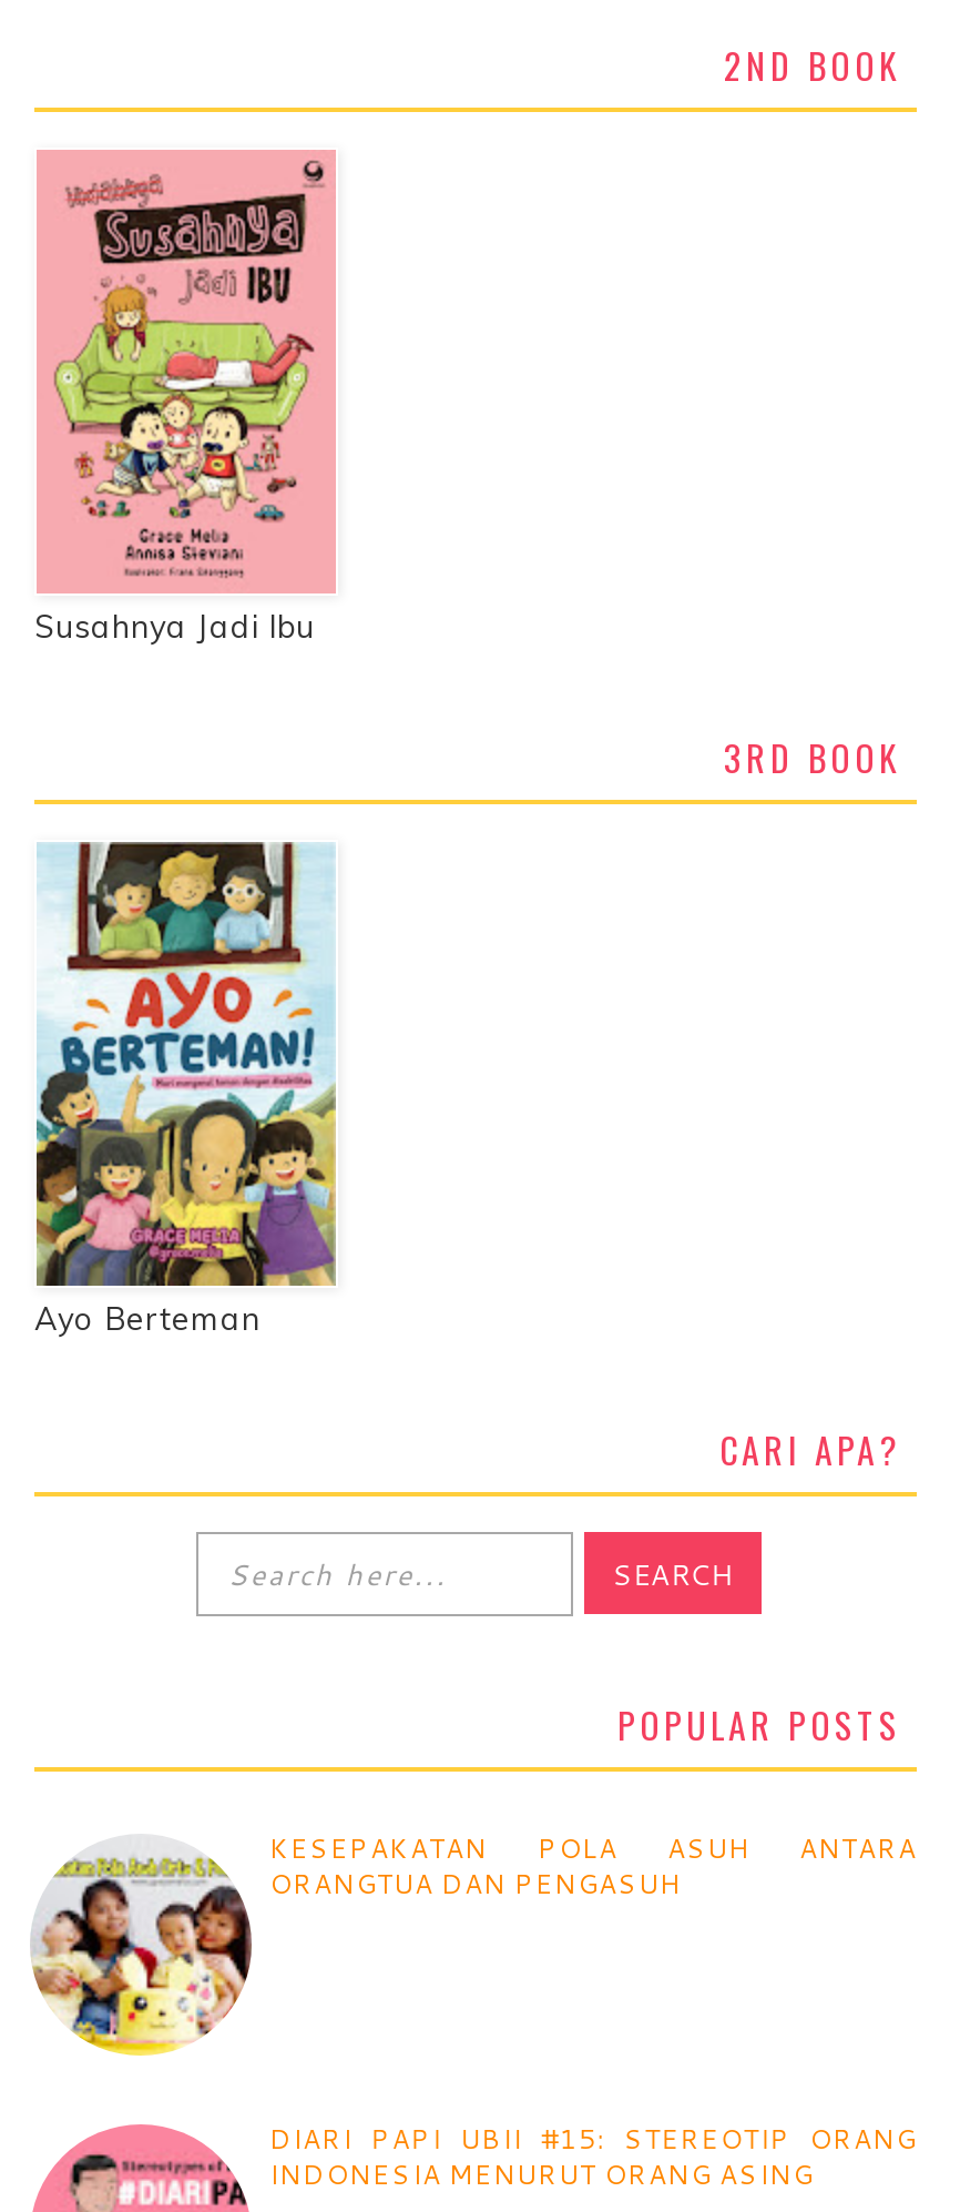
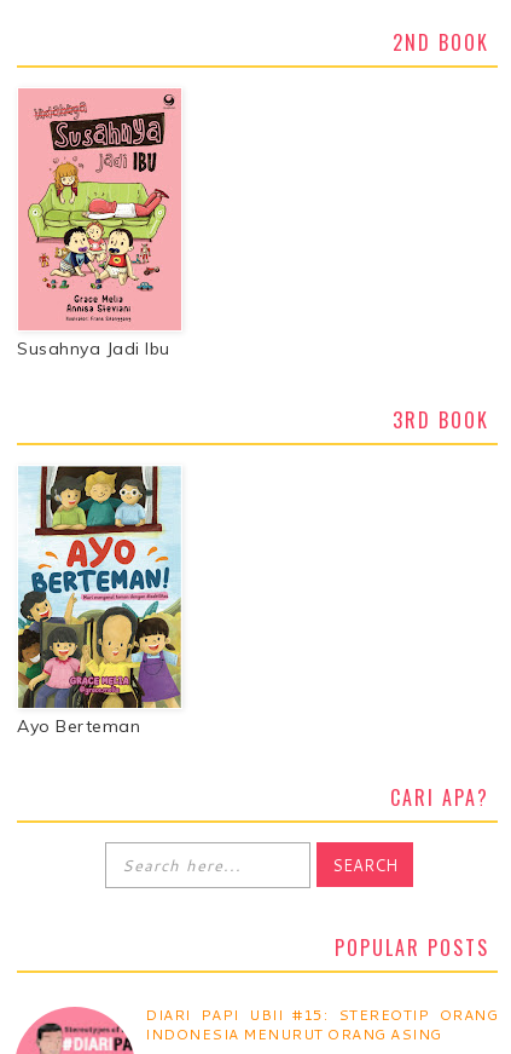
[30,1829,917,2064] [image] | KESEPAKATAN POLA ASUH ANTARA | ORANGTUA DAN PENGASUH -> none

